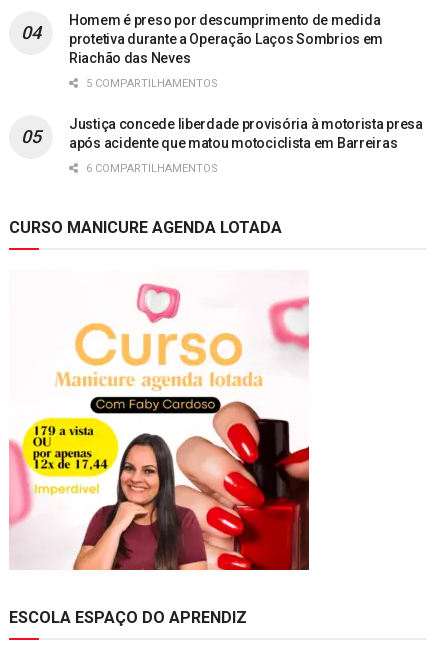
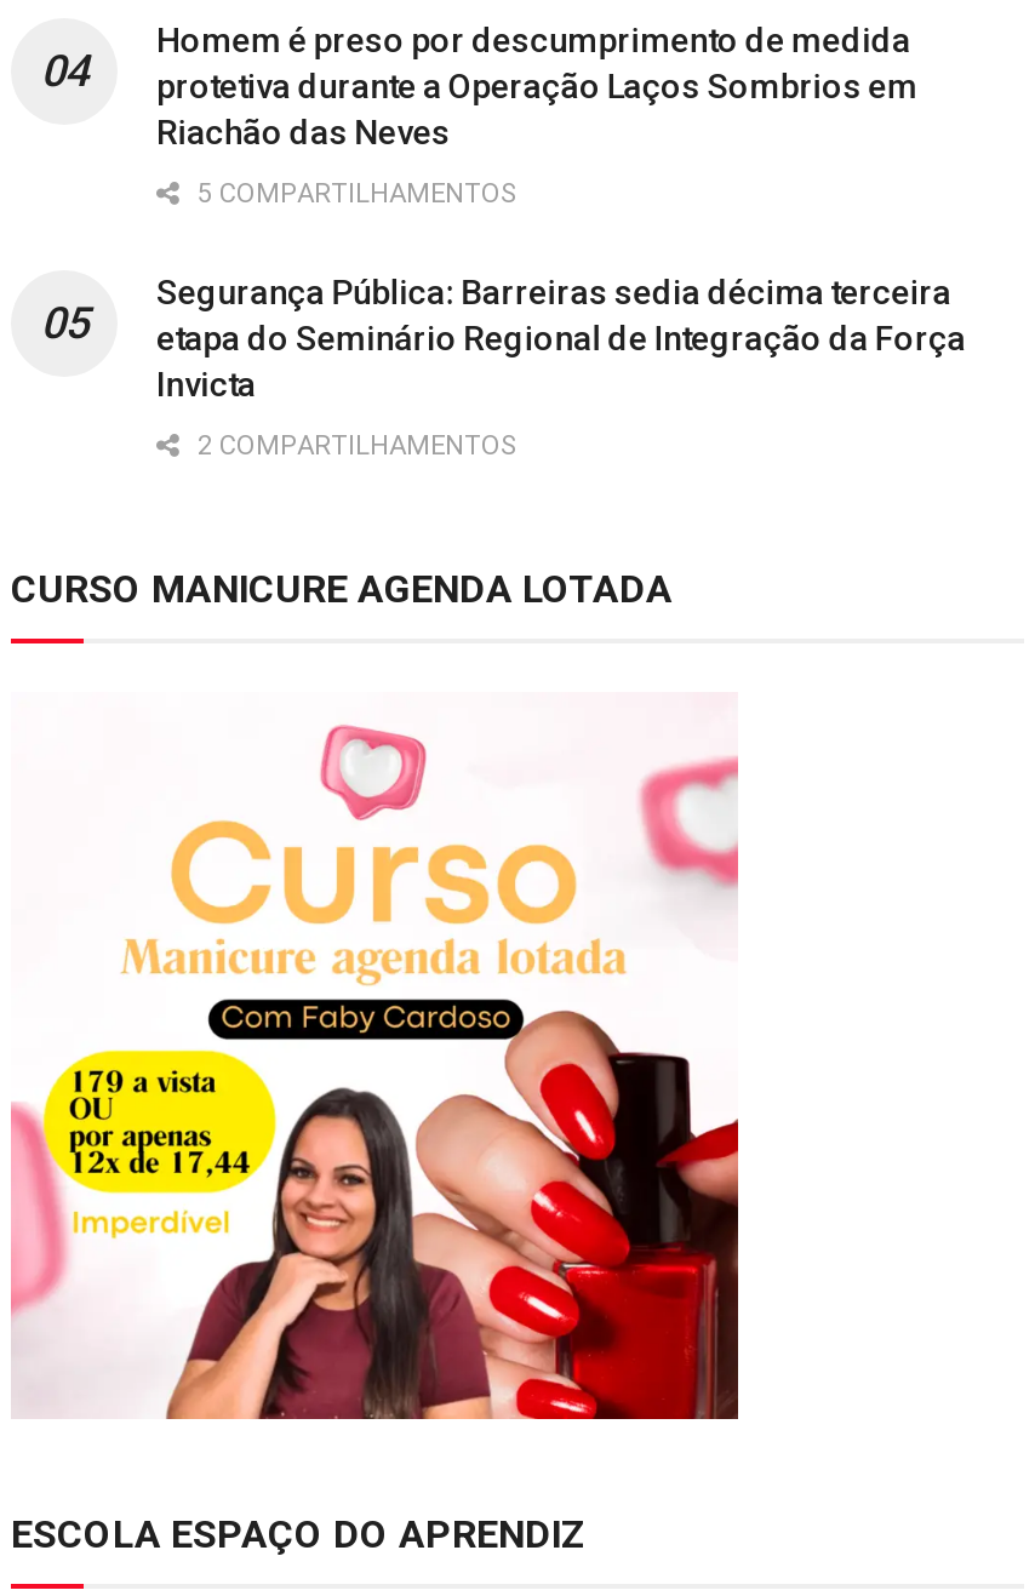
[69,115,423,150] Justiça concede liberdade provisória à motorista presa | após acidente que matou motociclista em Barreiras -> [156,271,966,402] Segurança Pública: Barreiras sedia décima terceira | etapa do Seminário Regional de Integração da Força | Invicta
[83,161,218,174] 6 COMPARTILHAMENTOS -> [190,429,517,461] 2 COMPARTILHAMENTOS

